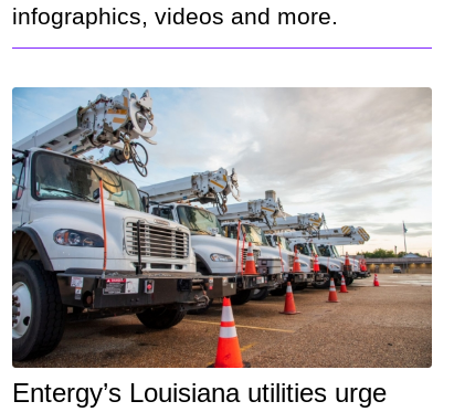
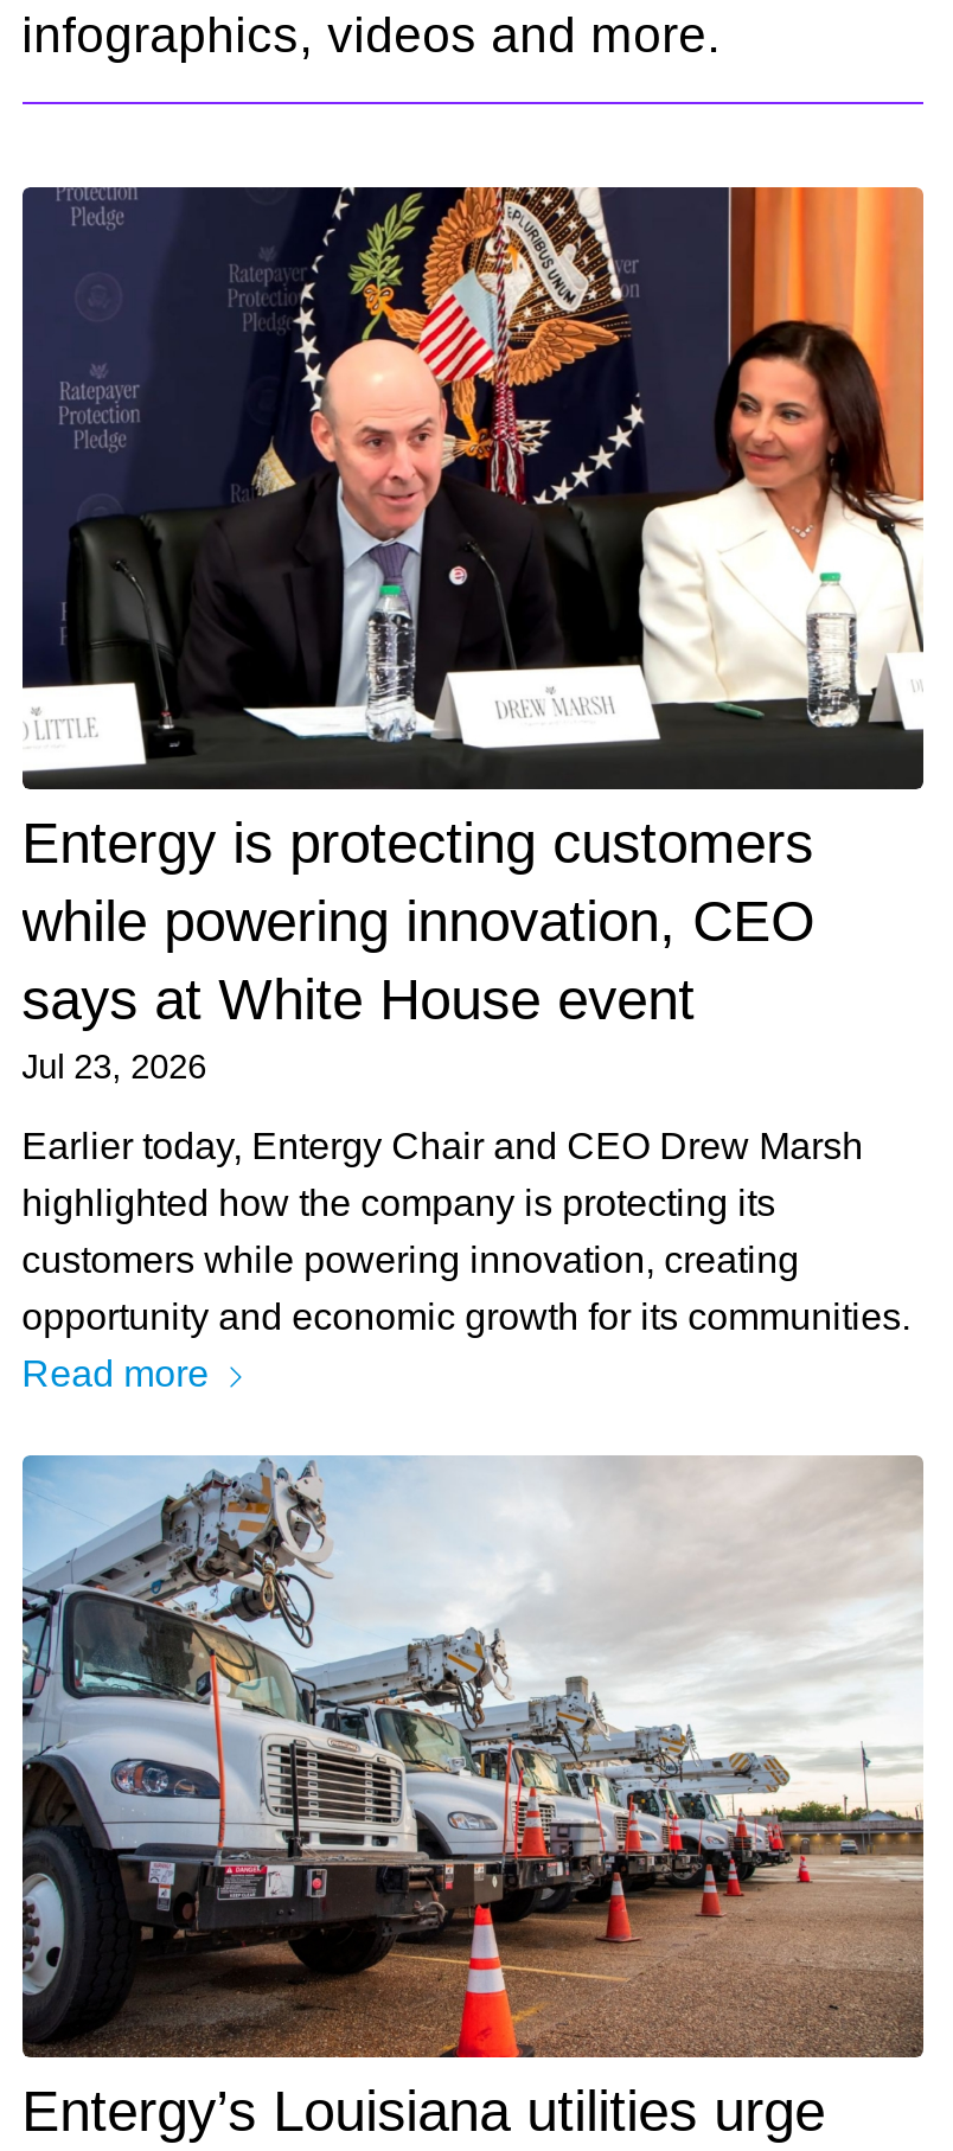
none -> [20,185,926,1393] [image] | Entergy is protecting customers | while powering innovation, CEO | says at White House event | Jul 23, 2026 | Earlier today, Entergy Chair and CEO Drew Marsh | highlighted how the company is protecting its | customers while powering innovation, creating | opportunity and economic growth for its communities. | Read more

